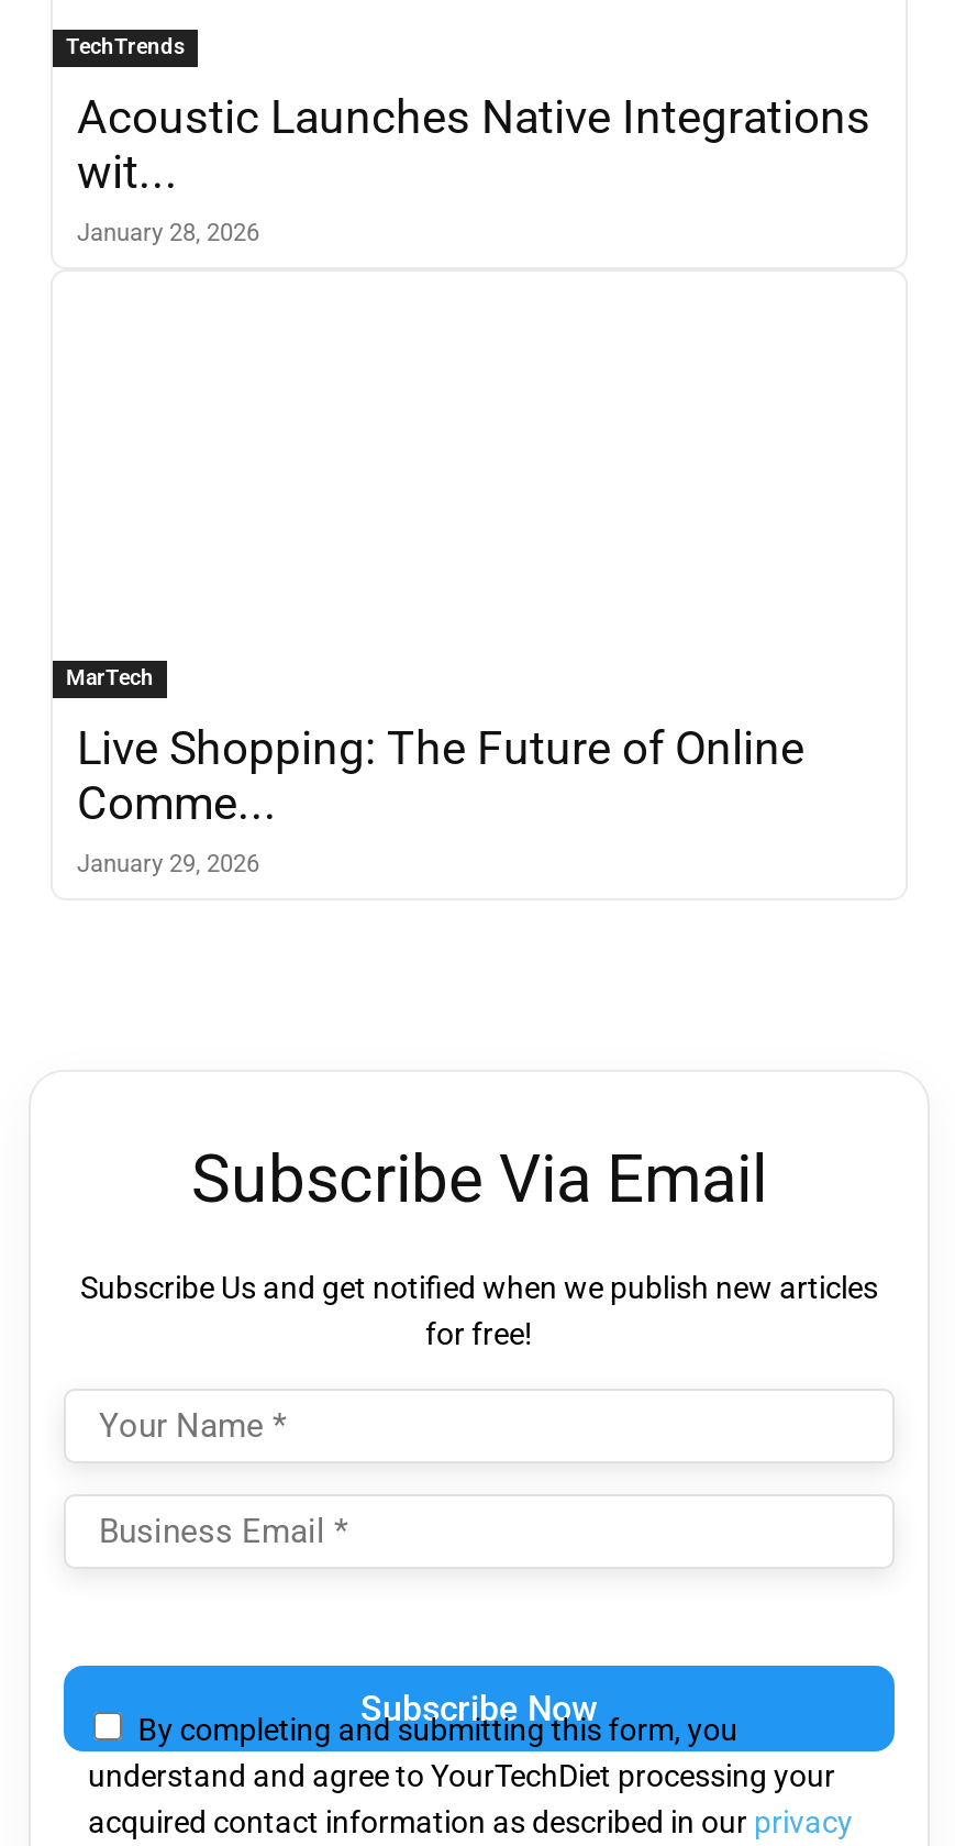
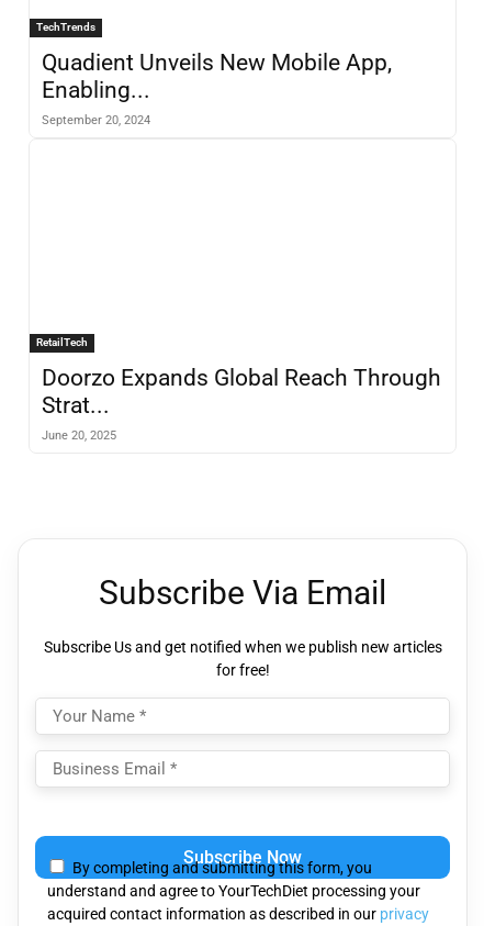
[77,91,870,247] Acoustic Launches Native Integrations | wit... | January 28, 2026 -> [42,49,392,127] Quadient Unveils New Mobile App, | Enabling... | September 20, 2024
[66,665,154,689] MarTech -> [36,336,88,348] RetailTech
[77,722,804,878] Live Shopping: The Future of Online | Comme... | January 29, 2026 -> [42,365,441,443] Doorzo Expands Global Reach Through | Strat... | June 20, 2025

